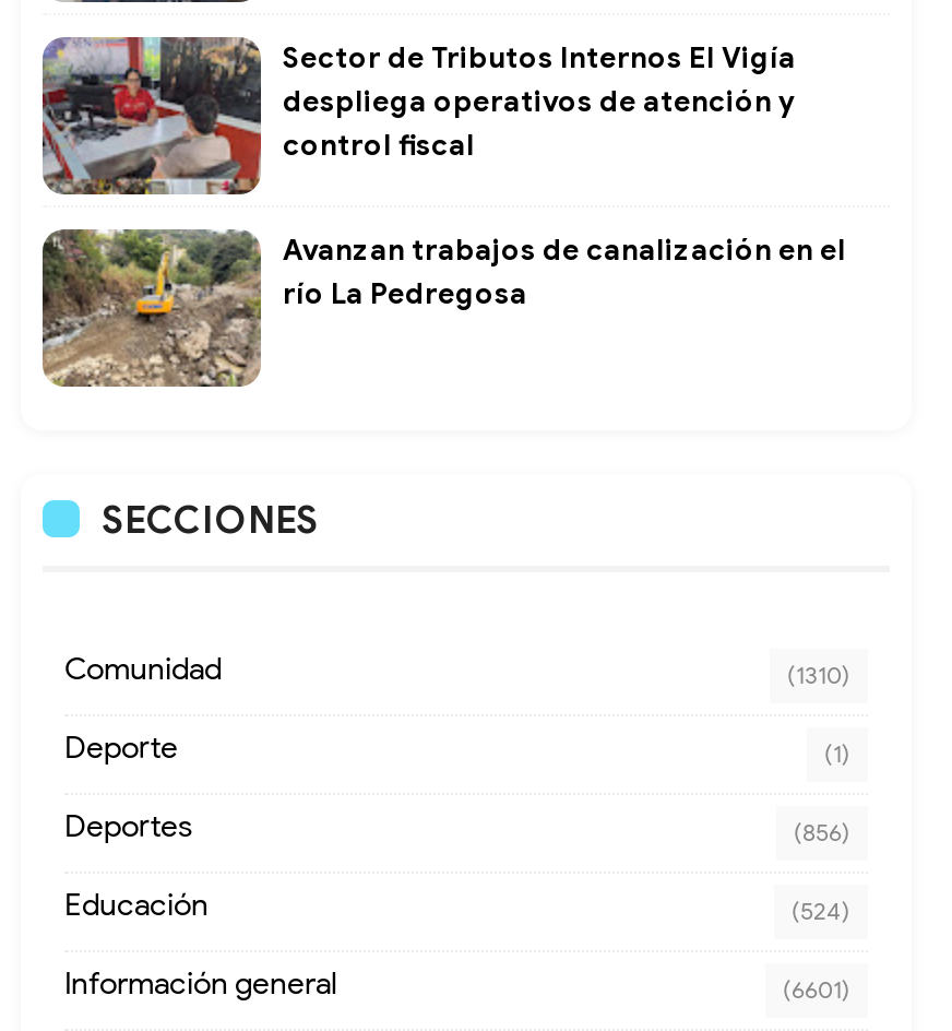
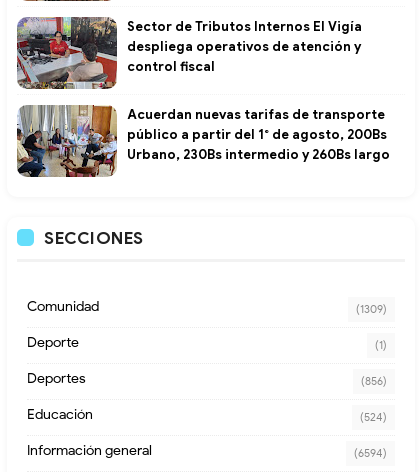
[40,229,846,389] [image] | Avanzan trabajos de canalización en el | río La Pedregosa -> [16,105,390,178] [image] | Acuerdan nuevas tarifas de transporte | público a partir del 1° de agosto, 200Bs | Urbano, 230Bs intermedio y 260Bs largo
[787,660,850,690] (1310) -> [356,302,387,316] (1309)
[783,974,850,1005] (6601) -> [354,446,387,460] (6594)

